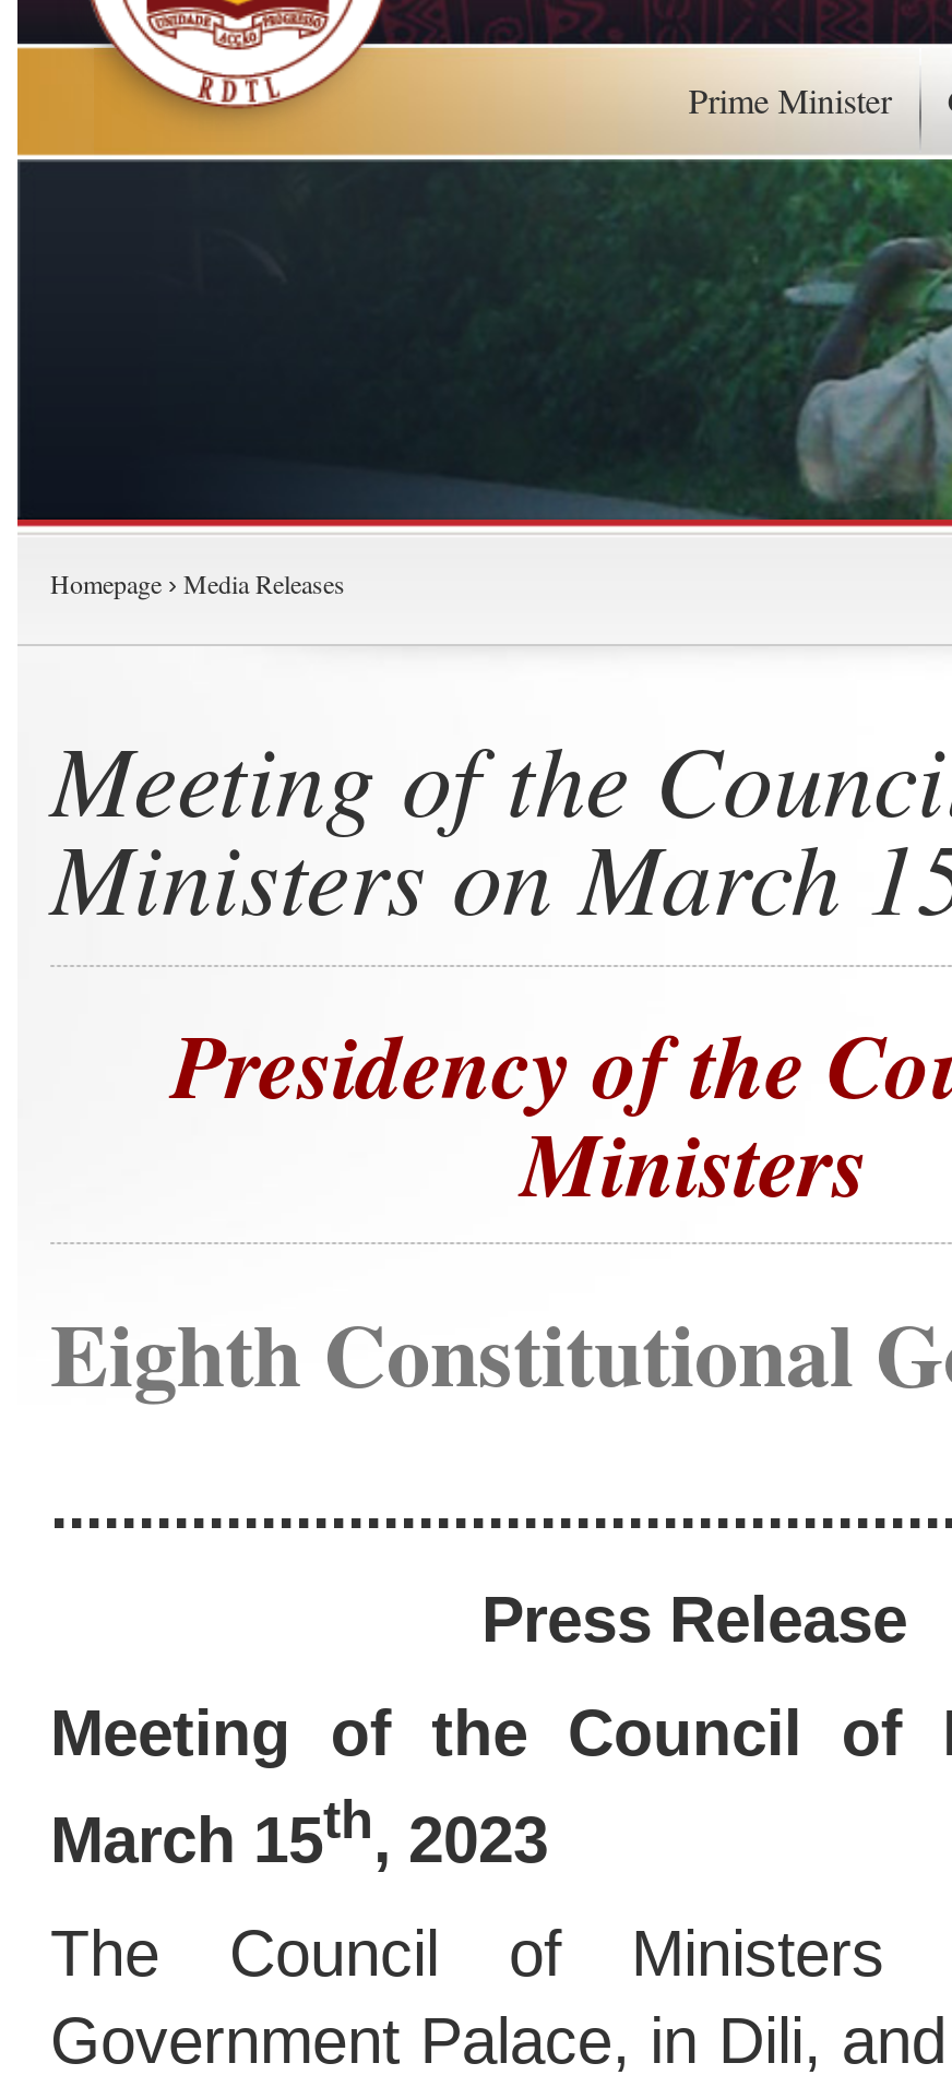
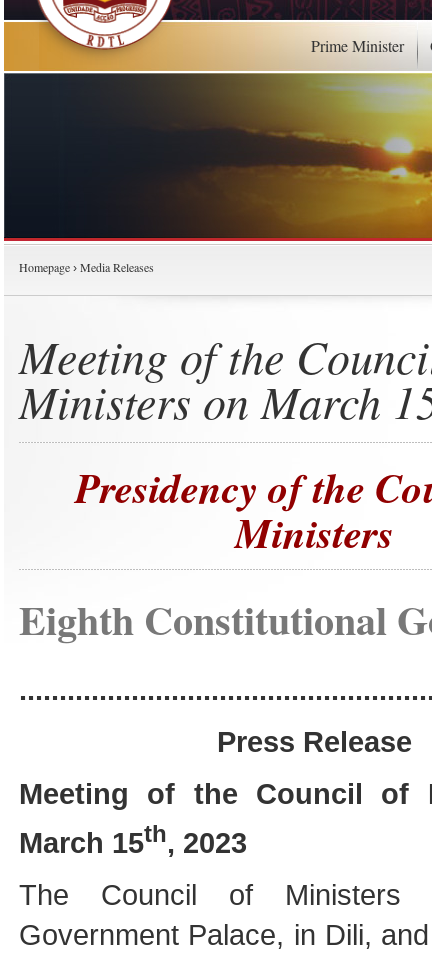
[369,157,945,520] [image] -> [165,73,429,238] [image]

